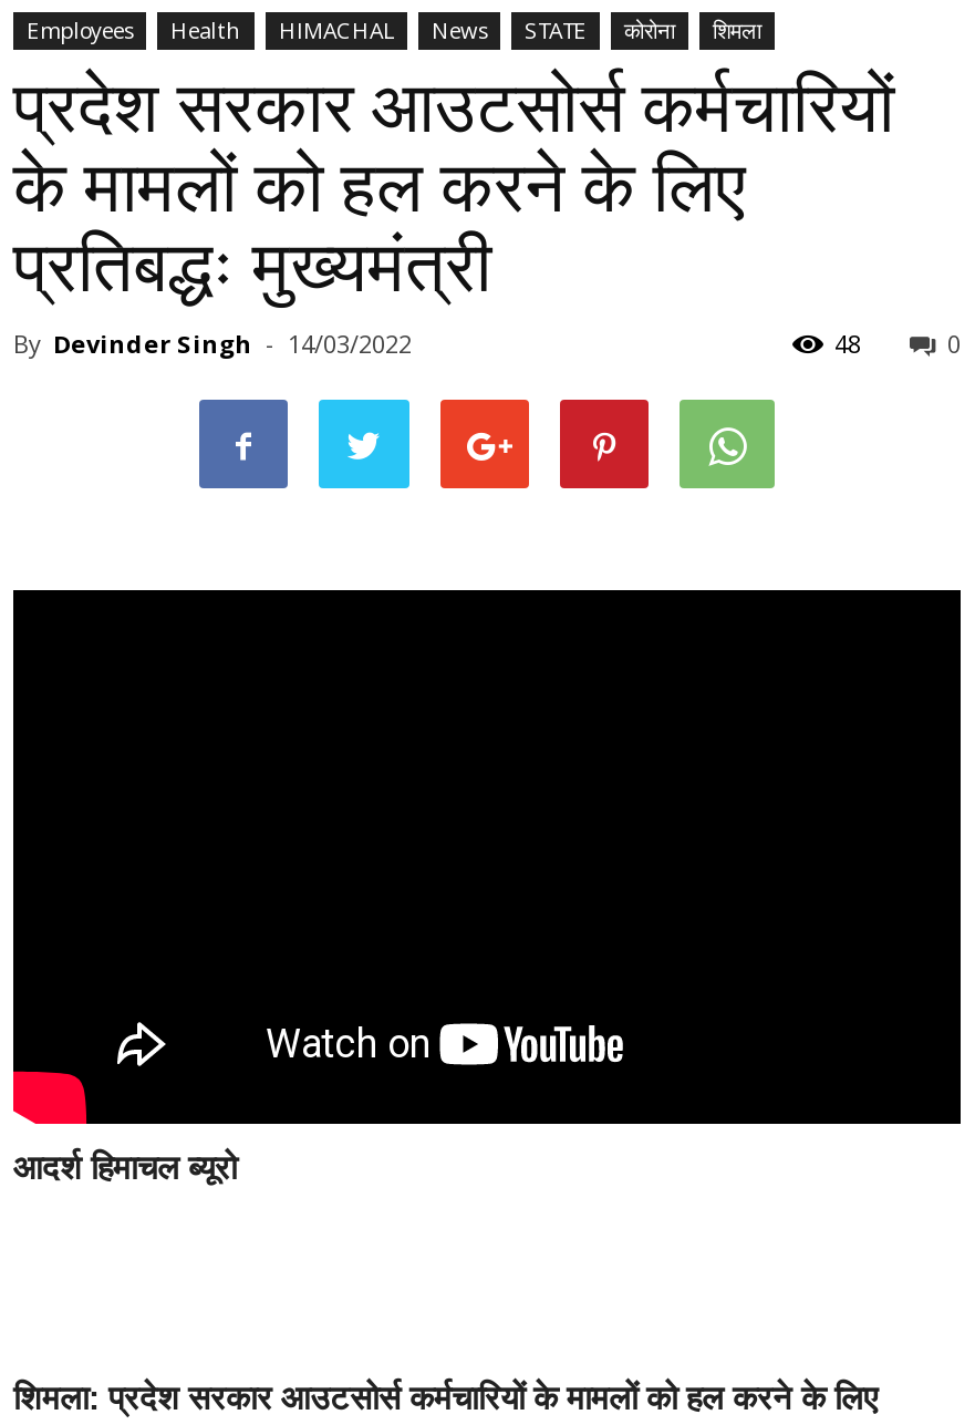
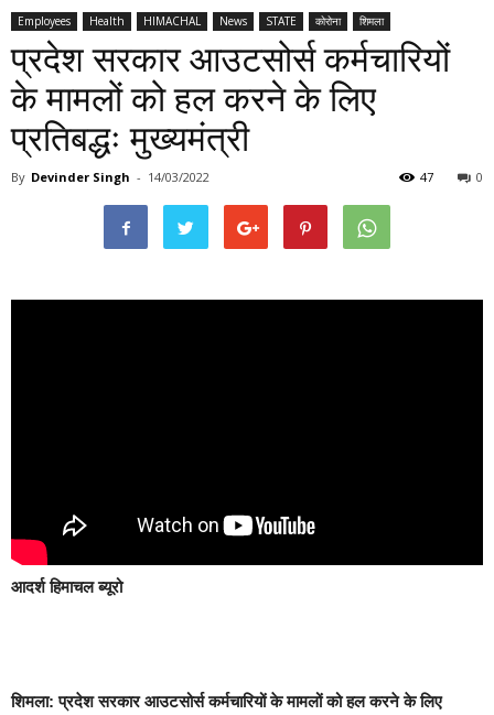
[834,327,861,360] 48 -> [420,169,433,185] 47

